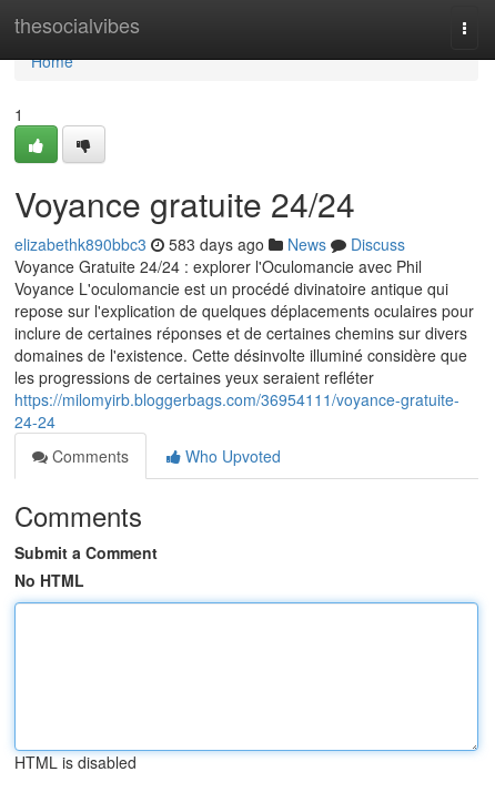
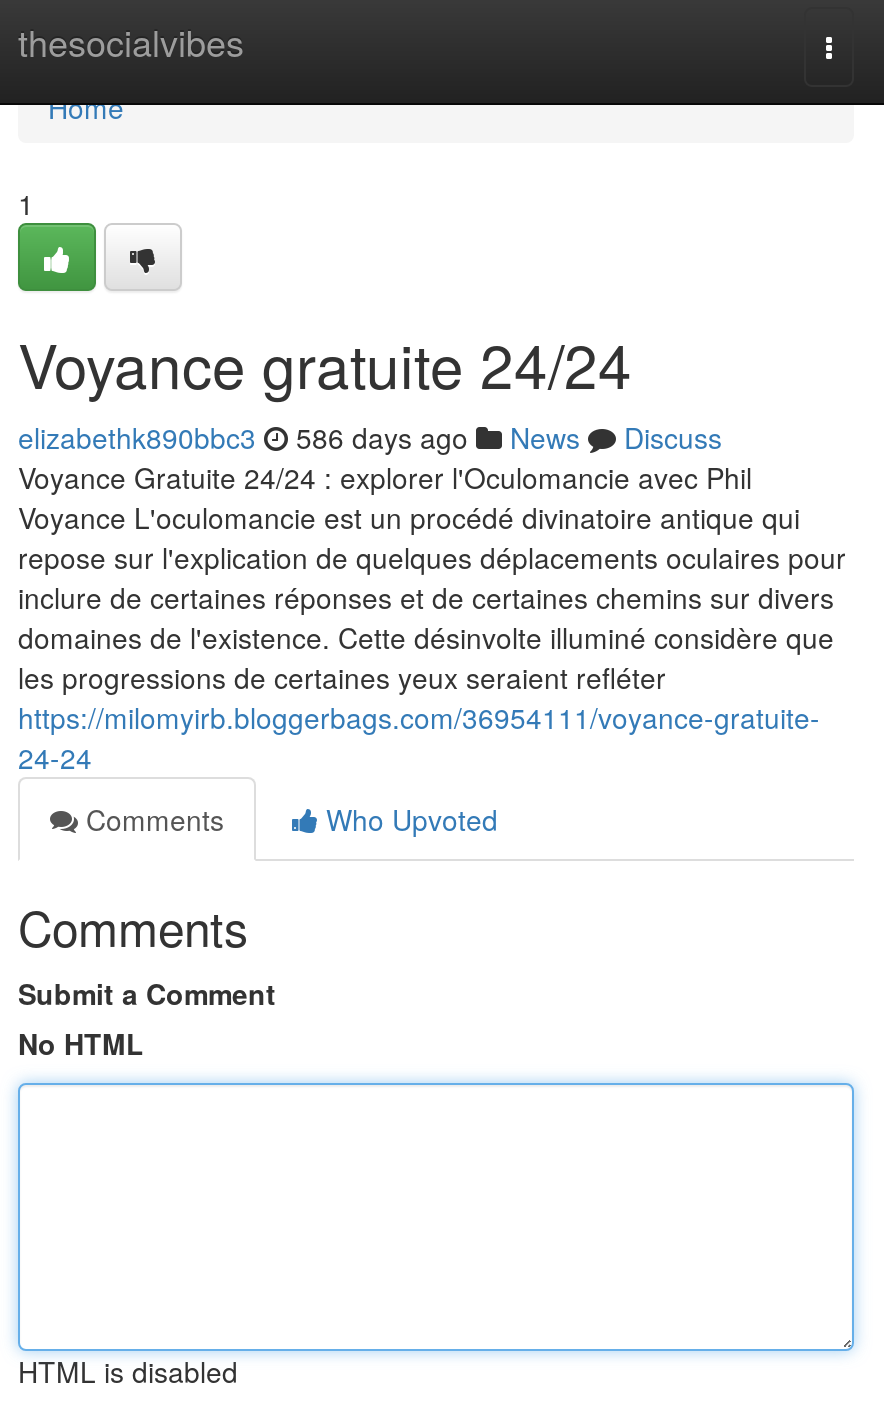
[14,233,405,255] elizabethk890bbc3 583 days ago News Discuss -> [18,417,722,457] elizabethk890bbc3 586 days ago News Discuss

